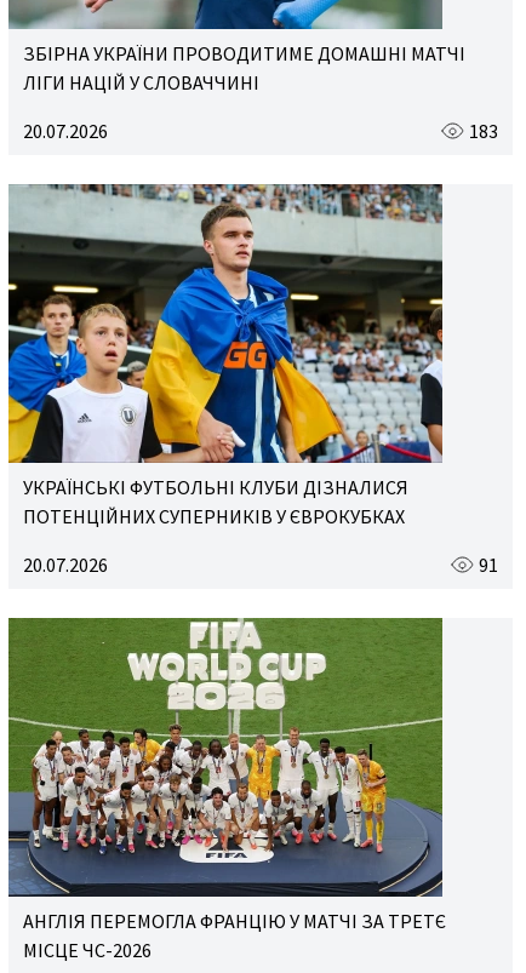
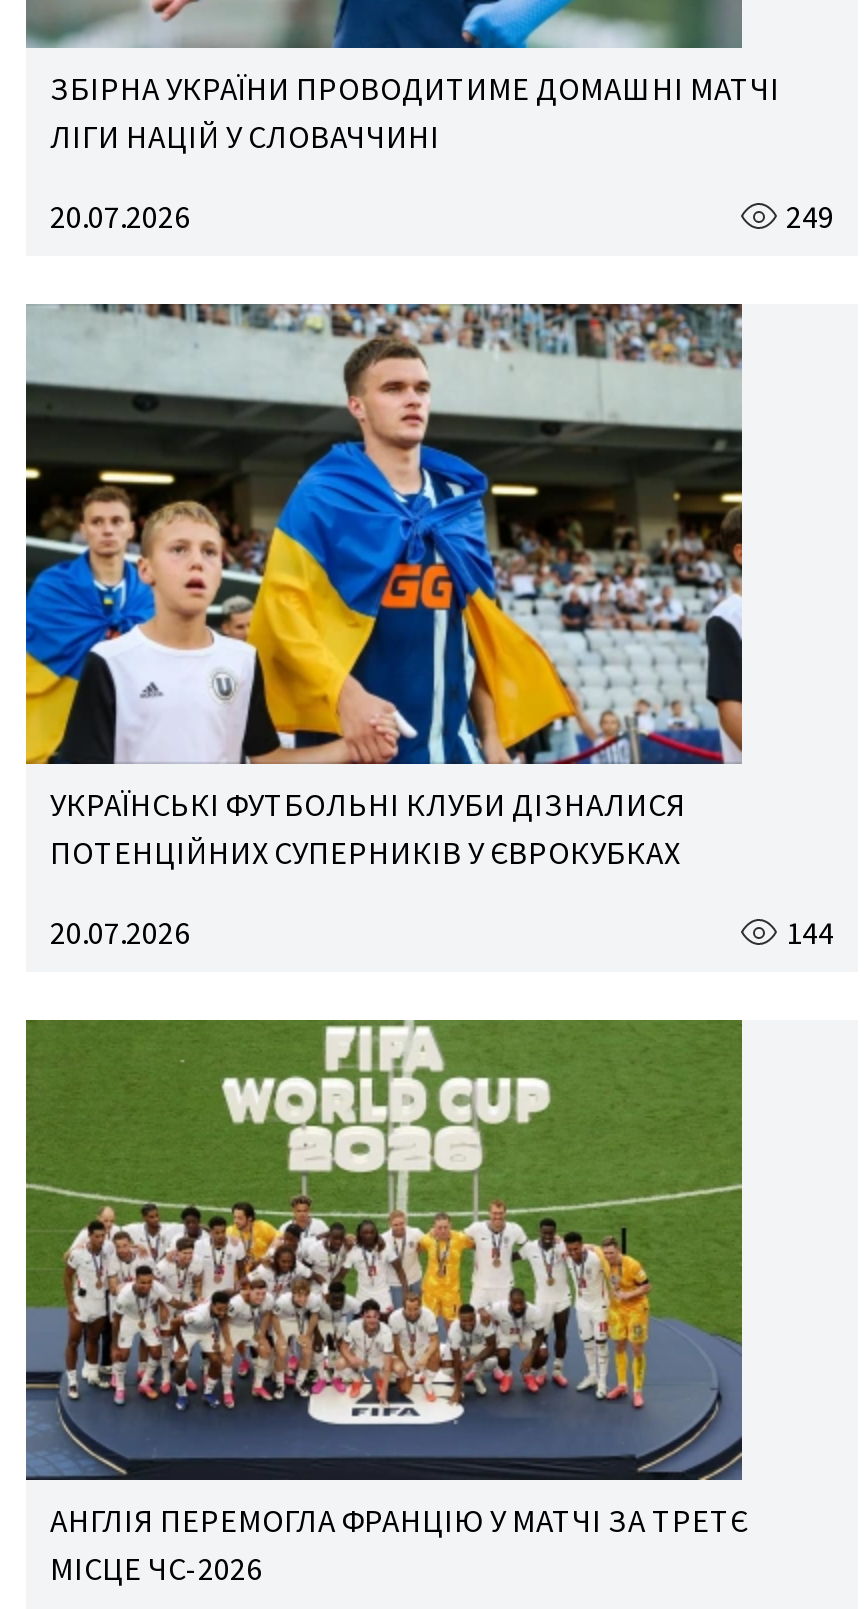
[469,119,498,143] 183 -> [786,196,834,236] 249
[479,552,498,577] 91 -> [786,912,834,952] 144

